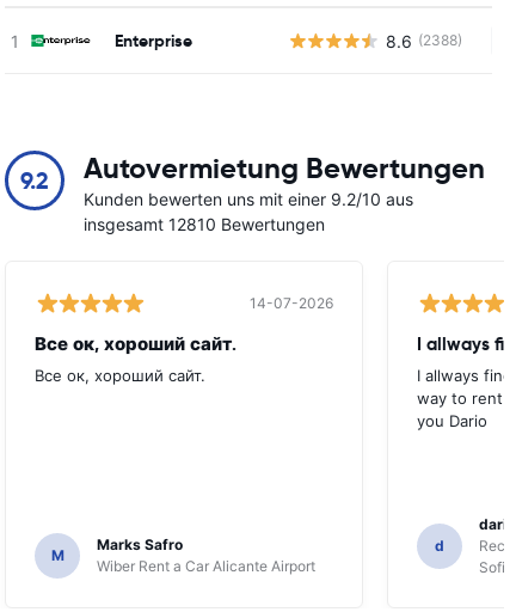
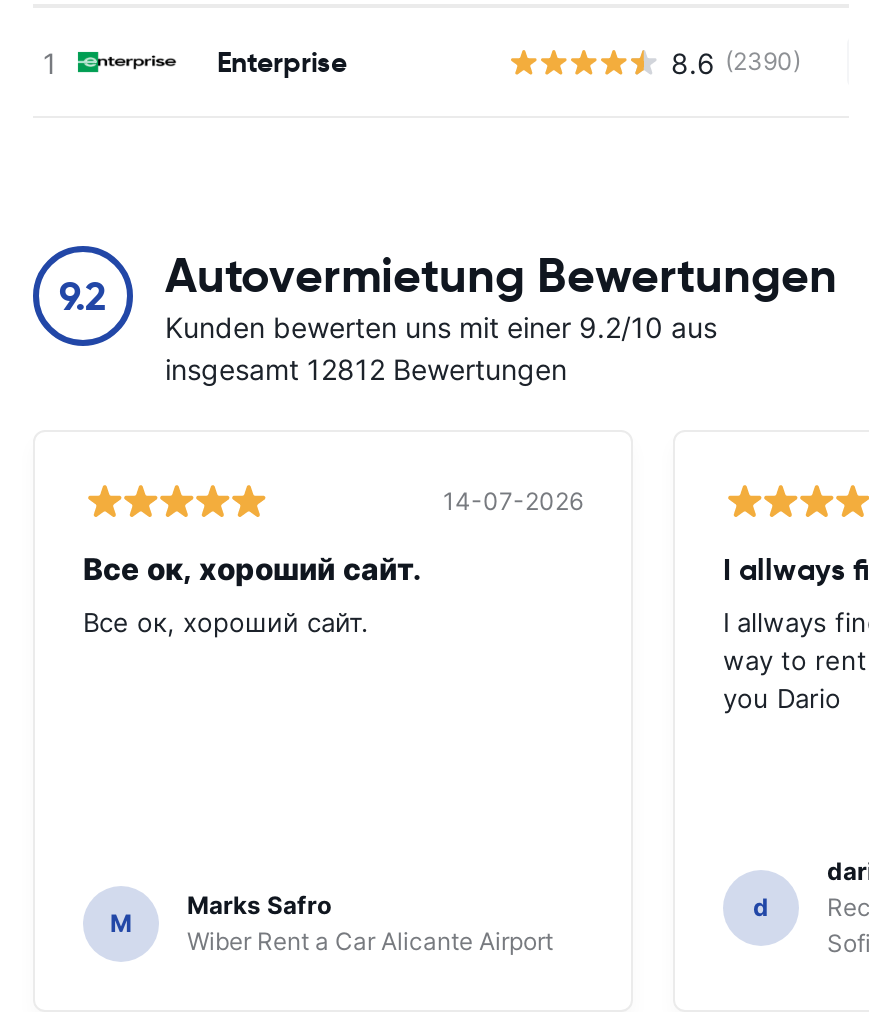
[386,30,462,51] 8.6 (2388) -> [671,45,801,79] 8.6 (2390)
[84,214,325,234] insgesamt 12810 Bewertungen -> [165,352,567,386] insgesamt 12812 Bewertungen

